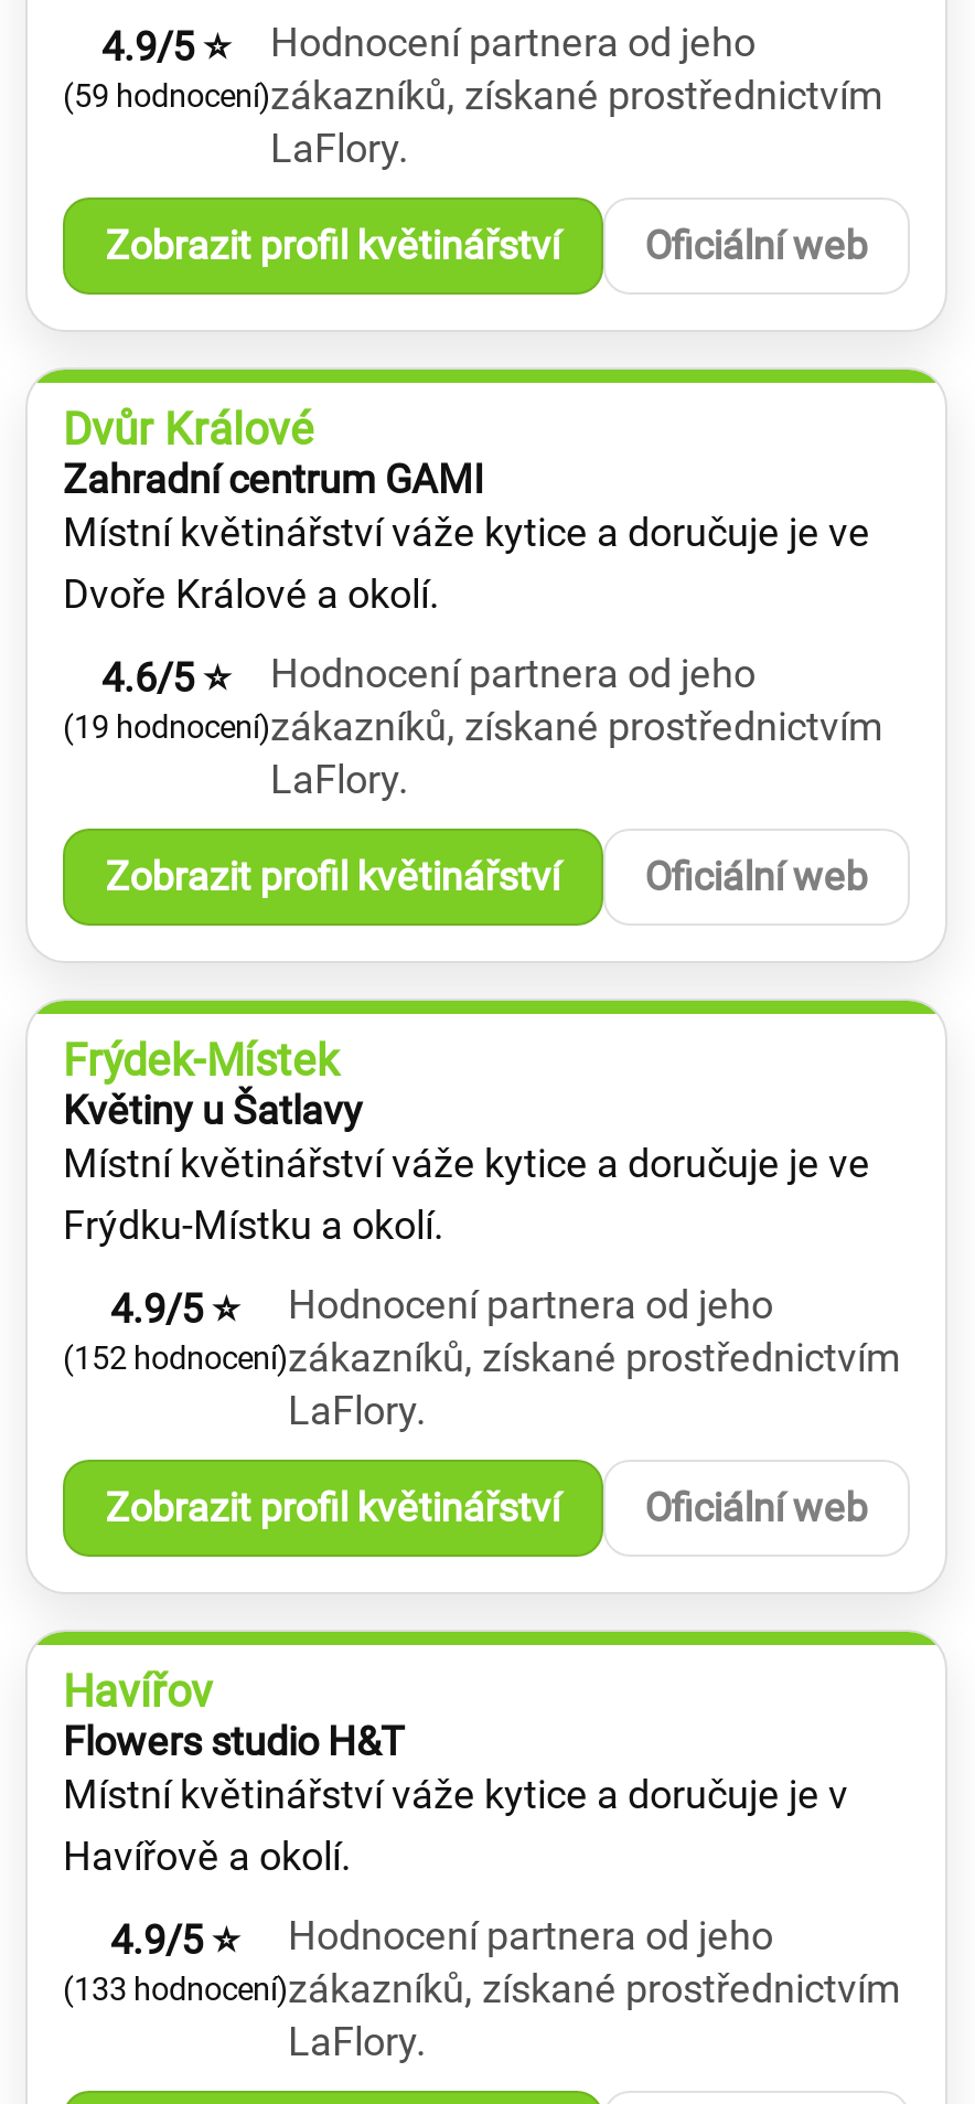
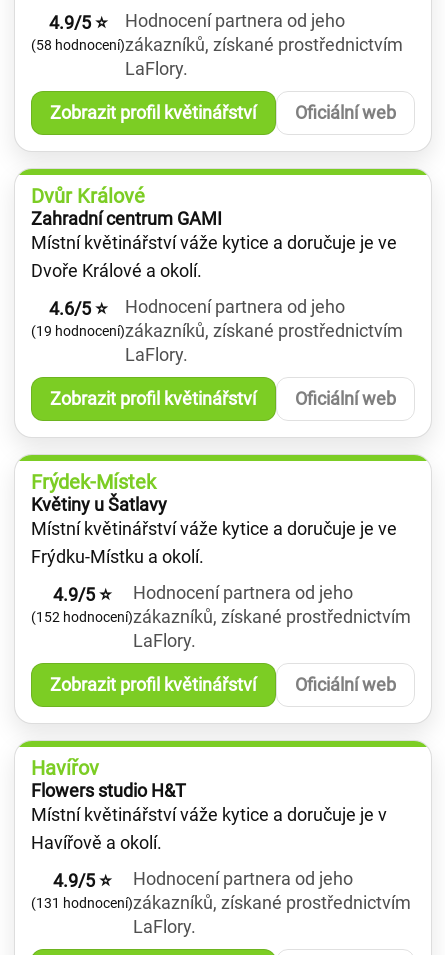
[63,72,883,118] (59 hodnocení) zákazníků, získané prostřednictvím -> [31,34,403,55] (58 hodnocení) zákazníků, získané prostřednictvím
[63,1965,901,2011] (133 hodnocení) zákazníků, získané prostřednictvím -> [31,892,411,913] (131 hodnocení) zákazníků, získané prostřednictvím

